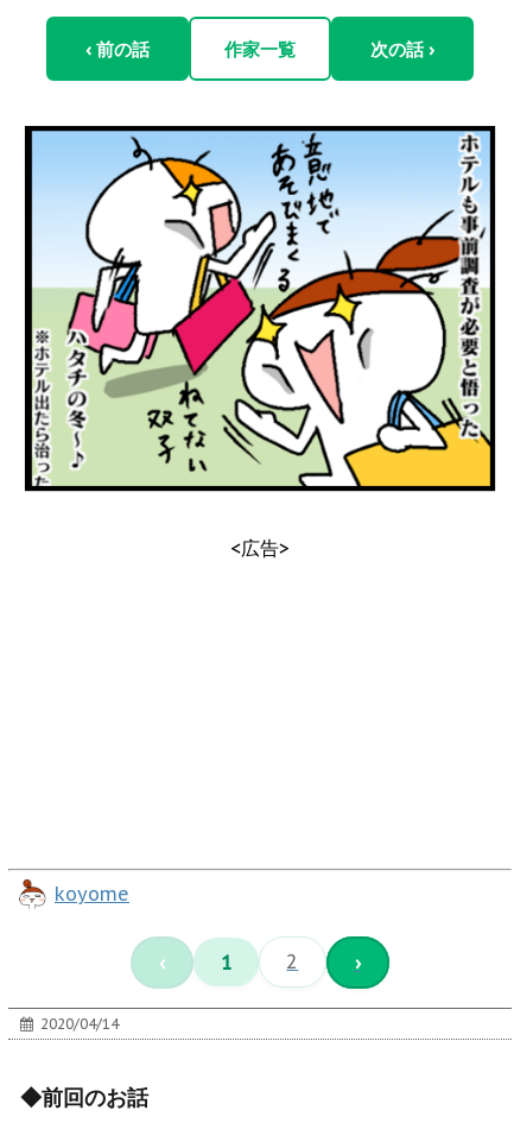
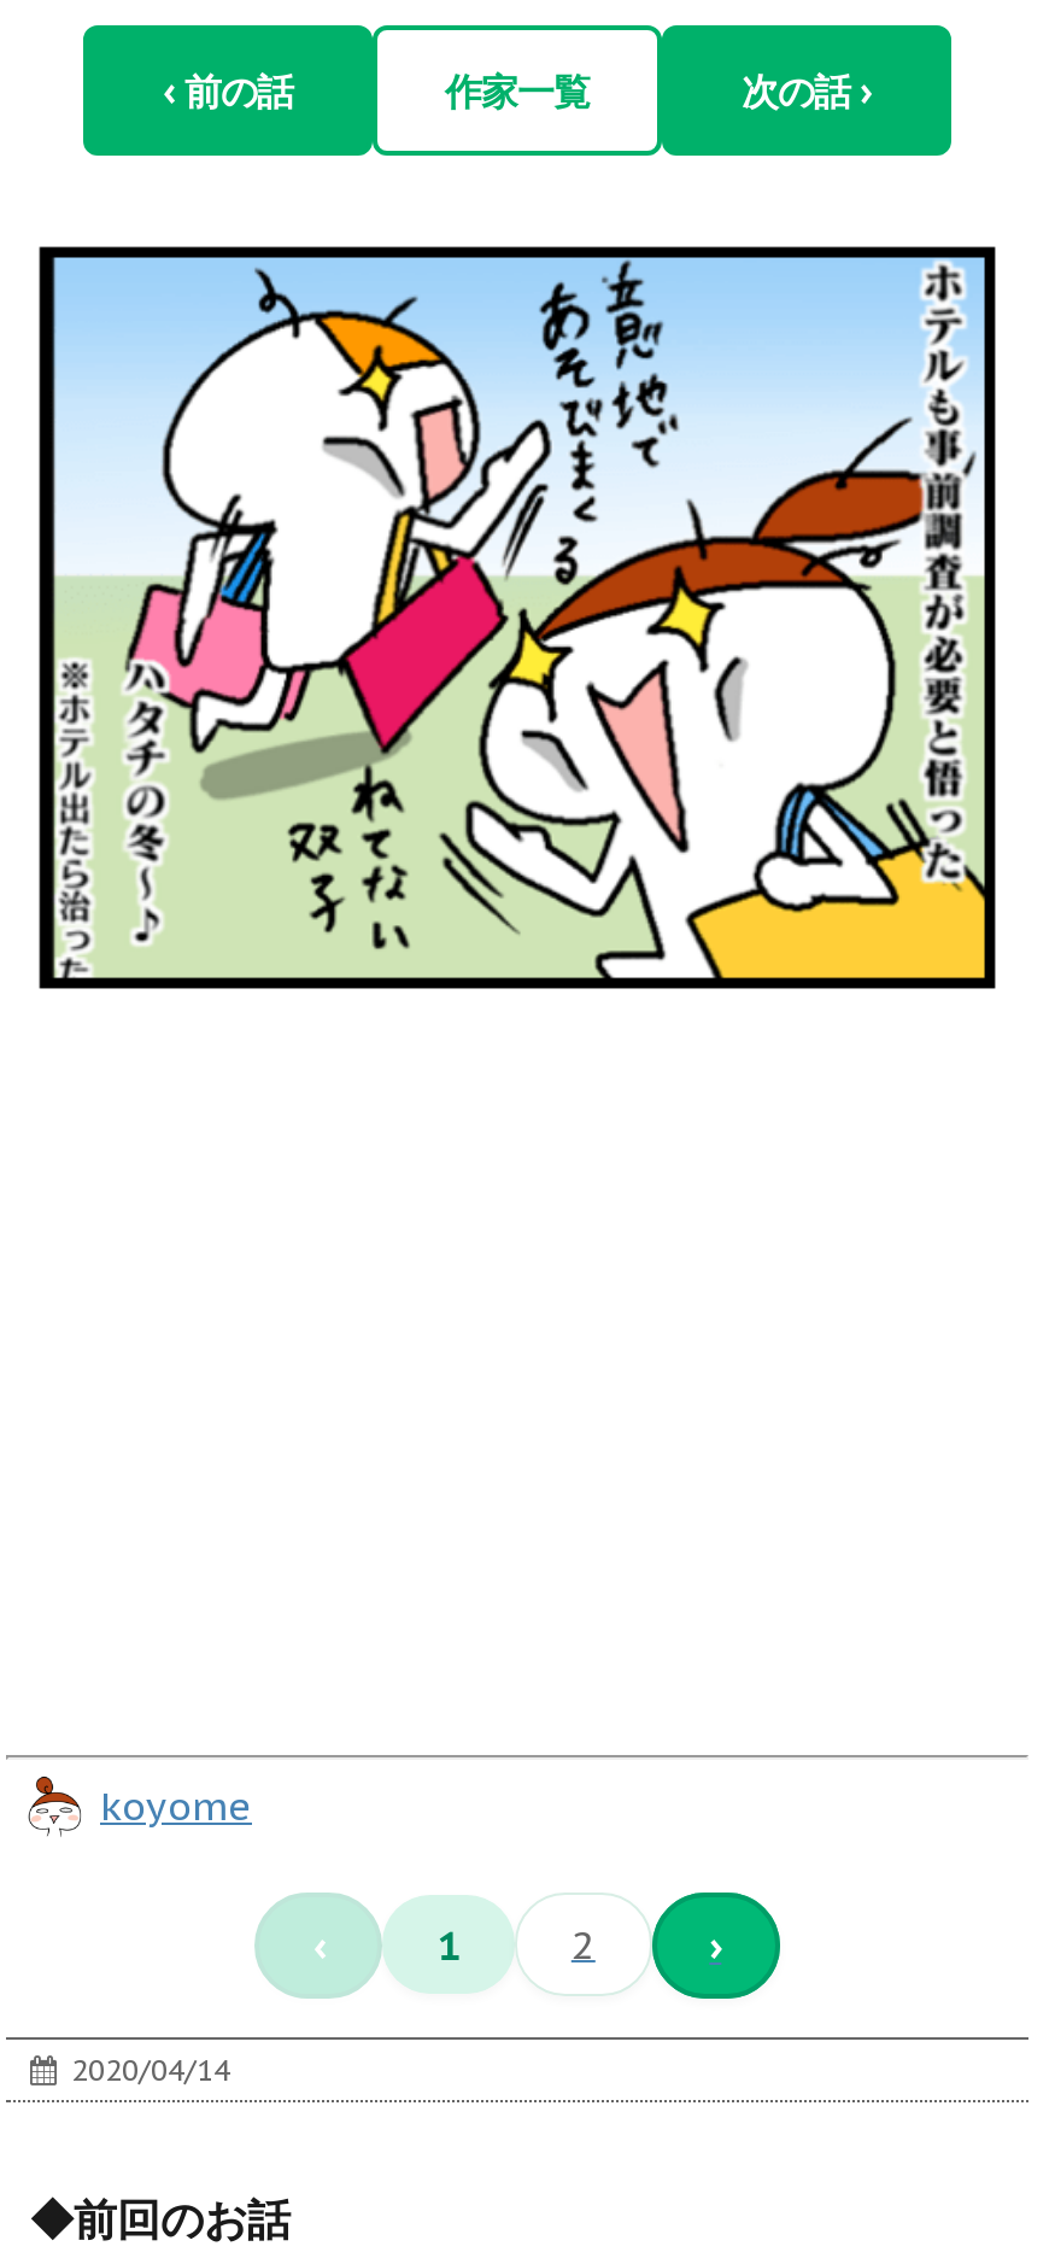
[230,536,290,560] <広告> -> none

